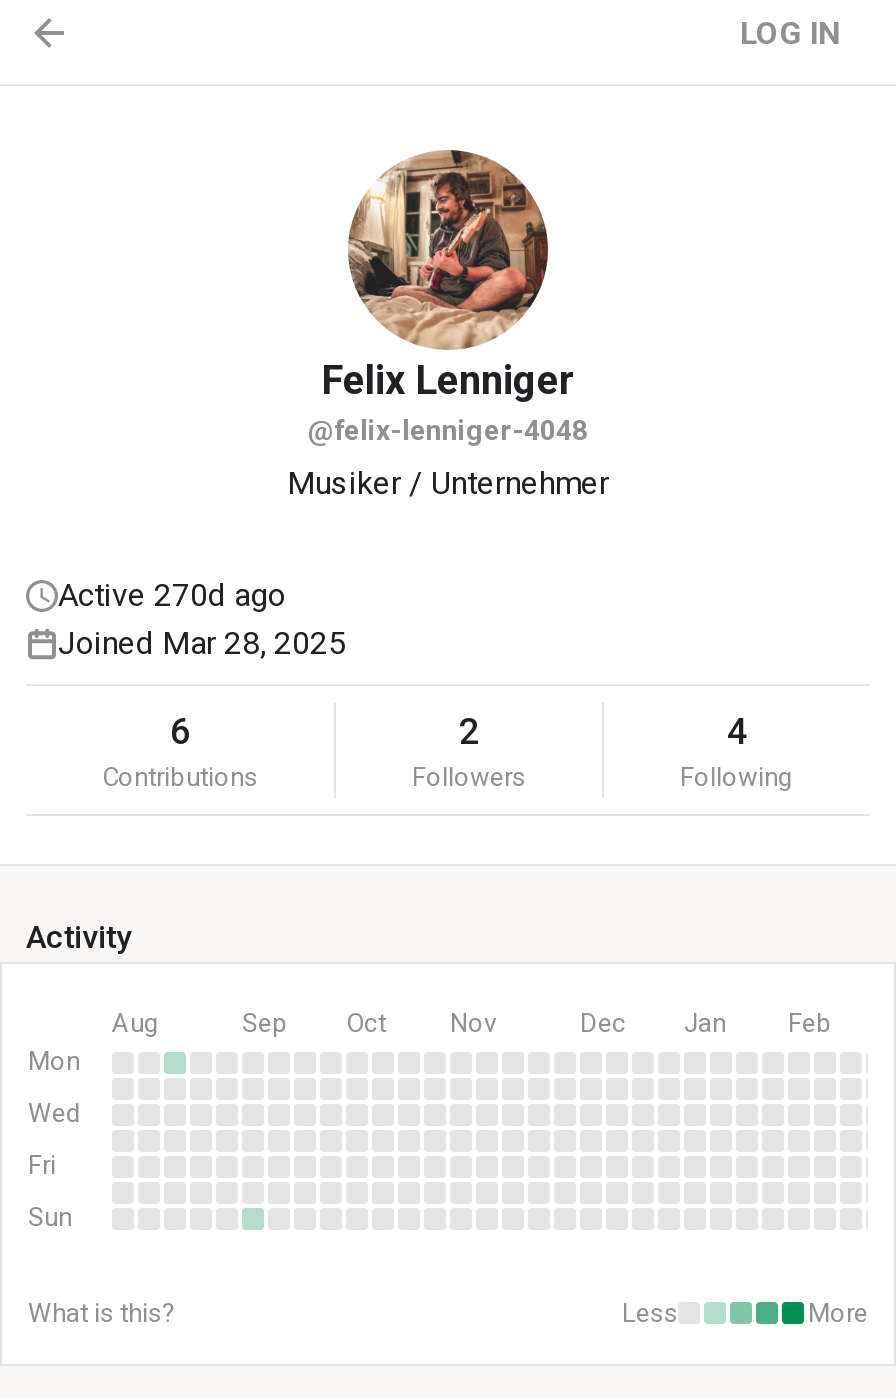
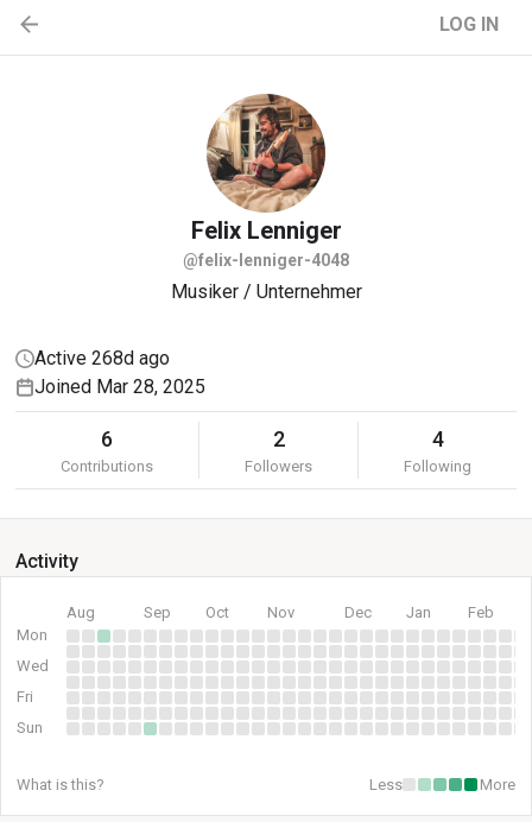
[58,576,286,614] Active 270d ago -> [34,347,170,369] Active 268d ago

